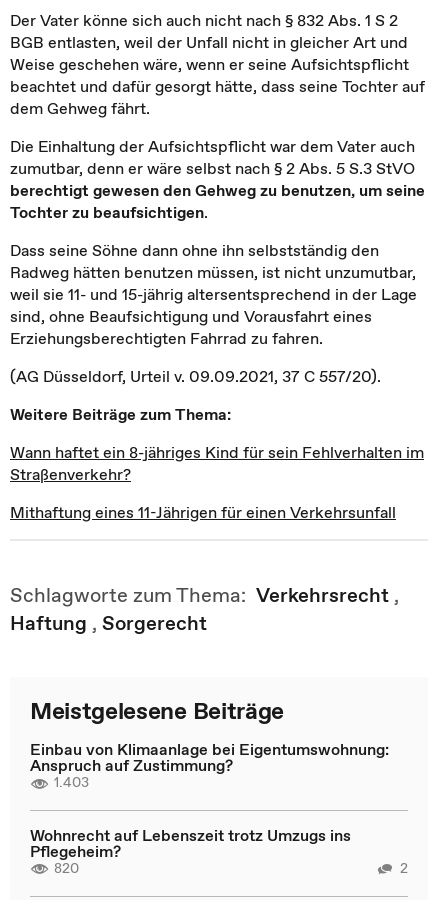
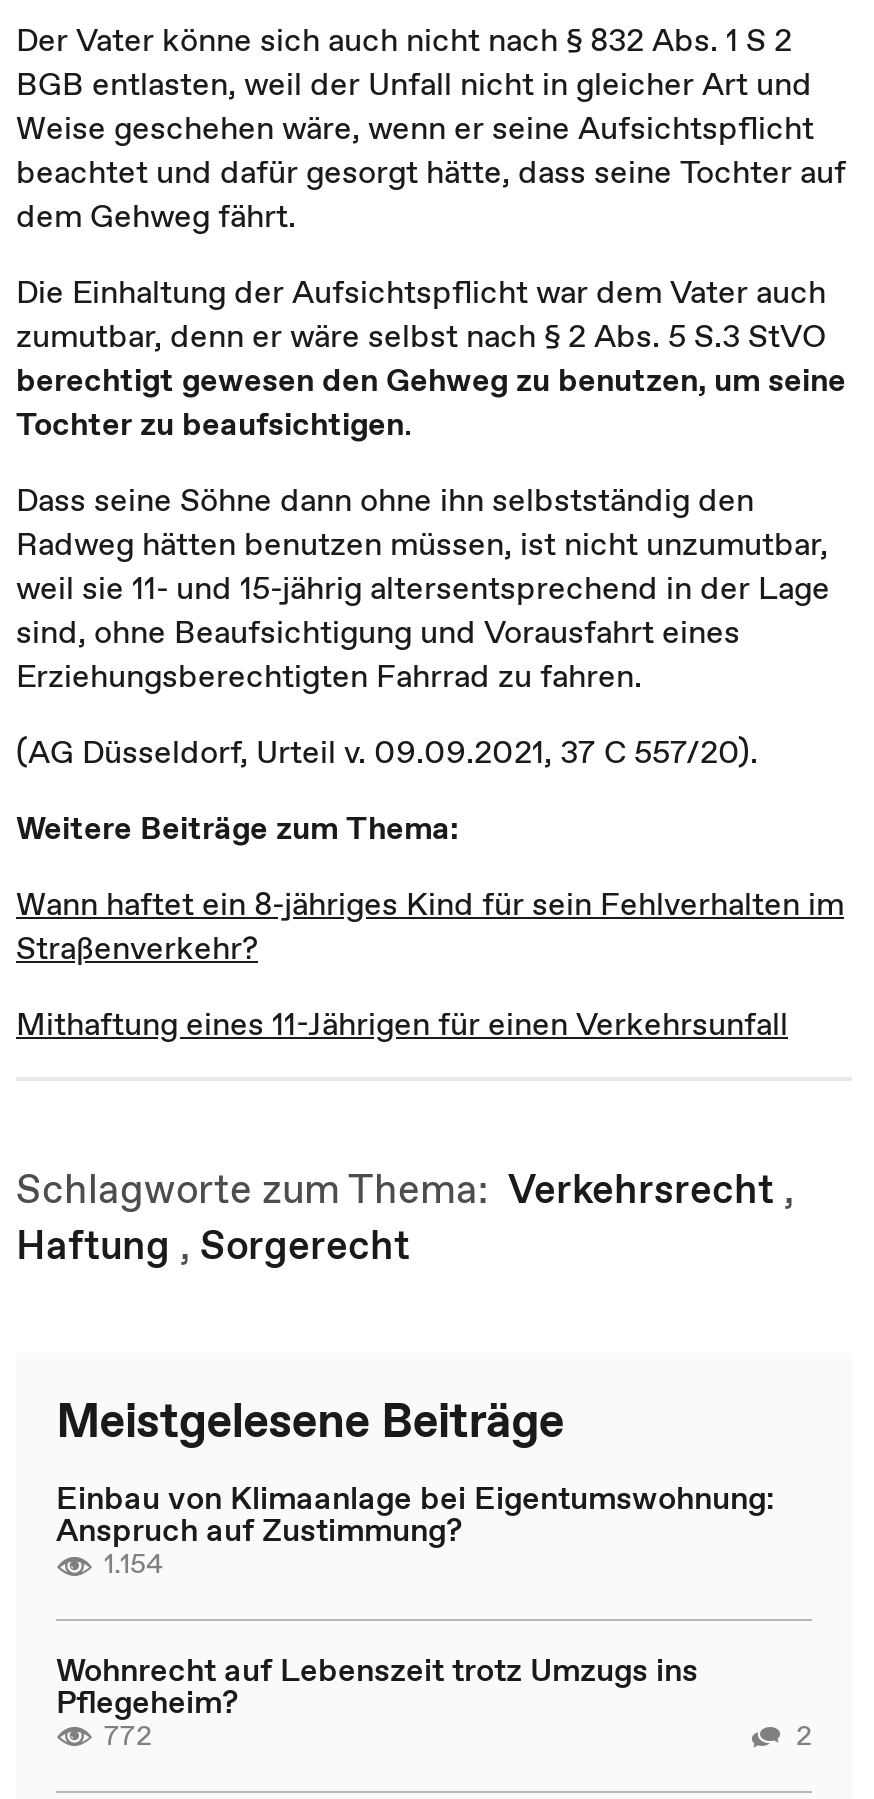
[54,772,89,792] 1.403 -> [104,1543,164,1583] 1.154
[54,857,79,877] 820 -> [104,1714,152,1754] 772

